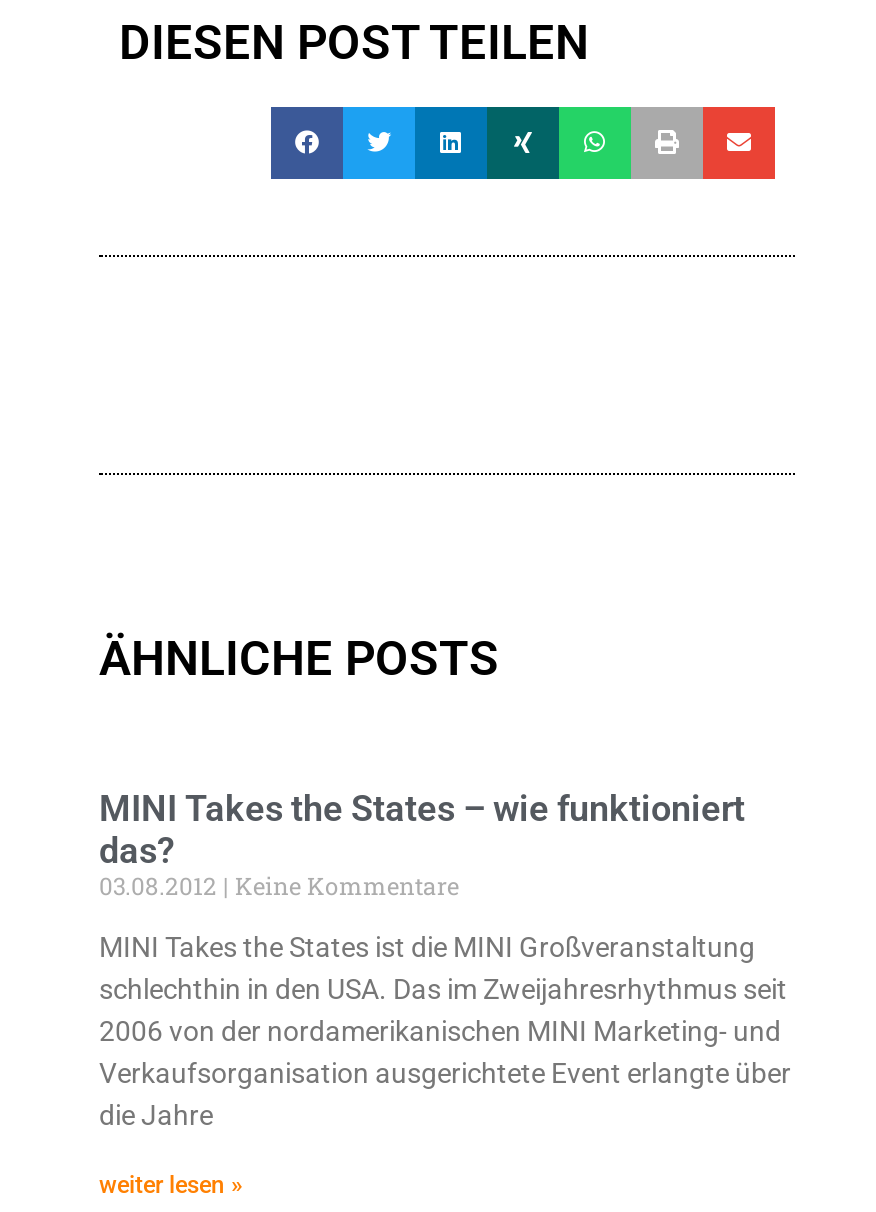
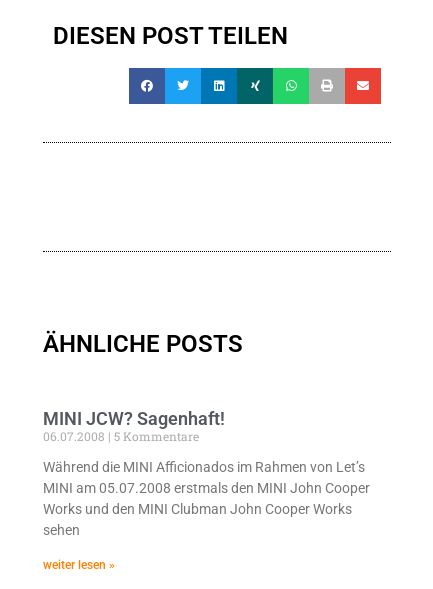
[99,786,745,900] MINI Takes the States – wie funktioniert | das? | 03.08.2012 Keine Kommentare -> [43,408,225,444] MINI JCW? Sagenhaft! | 06.07.2008 5 Kommentare
[99,930,791,1130] MINI Takes the States ist die MINI Großveranstaltung | schlechthin in den USA. Das im Zweijahresrhythmus seit | 2006 von der nordamerikanischen MINI Marketing- und | Verkaufsorganisation ausgerichtete Event erlangte über | die Jahre -> [43,459,370,538] Während die MINI Afficionados im Rahmen von Let’s | MINI am 05.07.2008 erstmals den MINI John Cooper | Works und den MINI Clubman John Cooper Works | sehen

